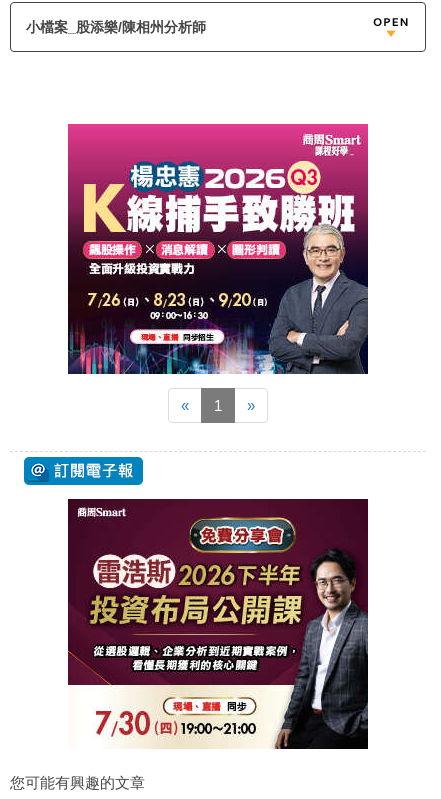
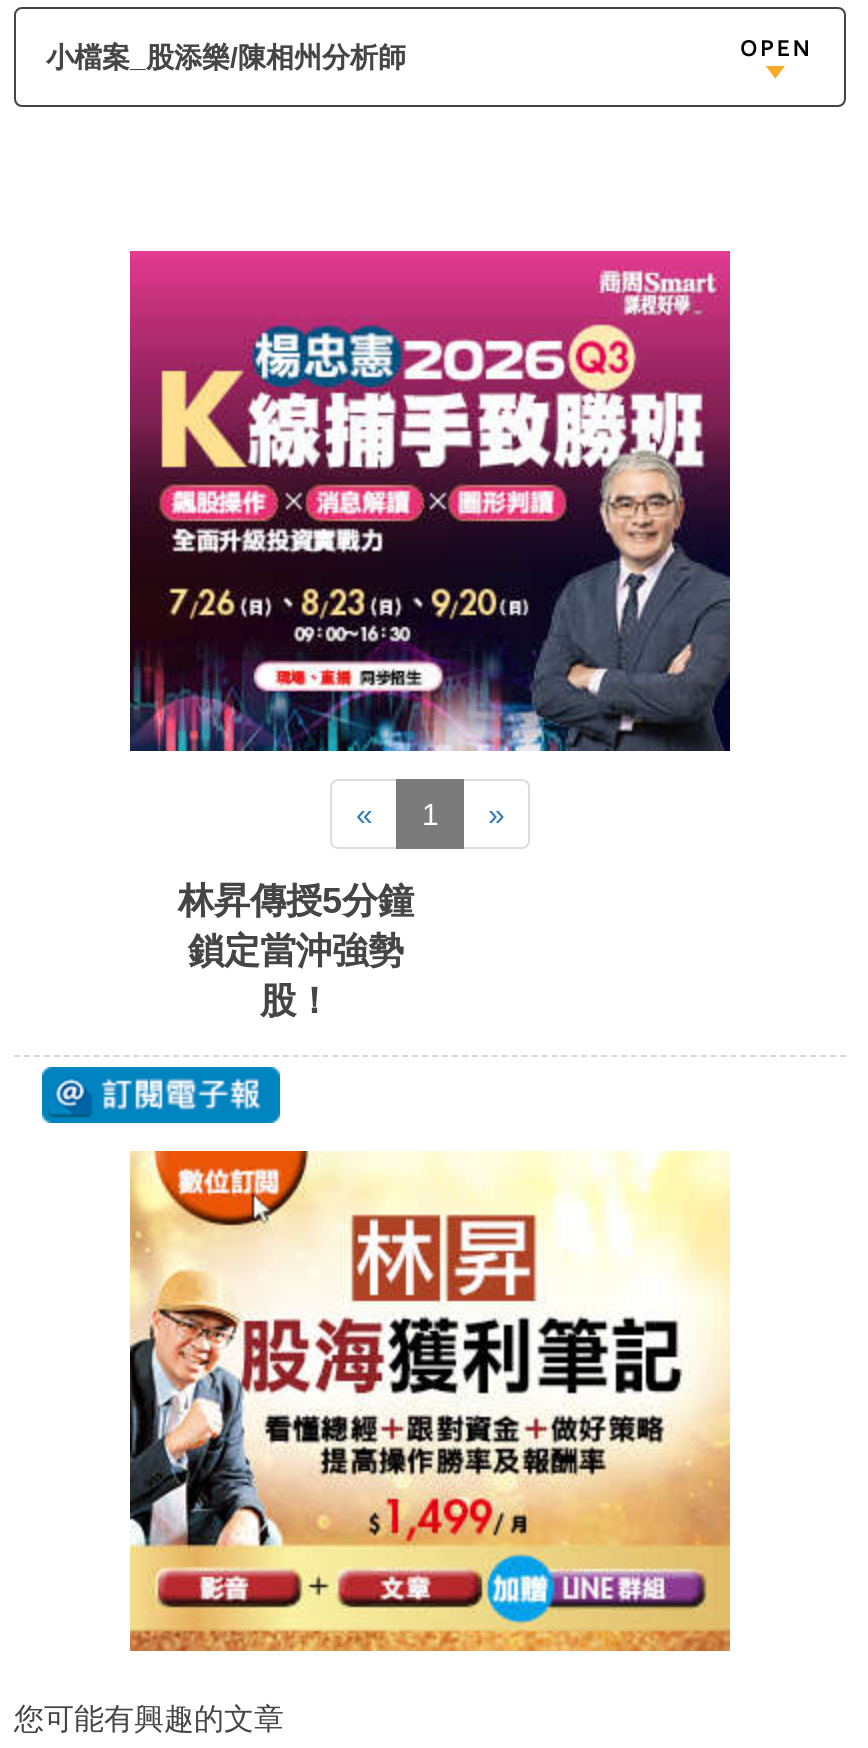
none -> [178,881,414,1021] 林昇傳授5分鐘 | 鎖定當沖強勢 | 股！
[67,498,369,750] [image] -> [128,1149,732,1653] [image]

